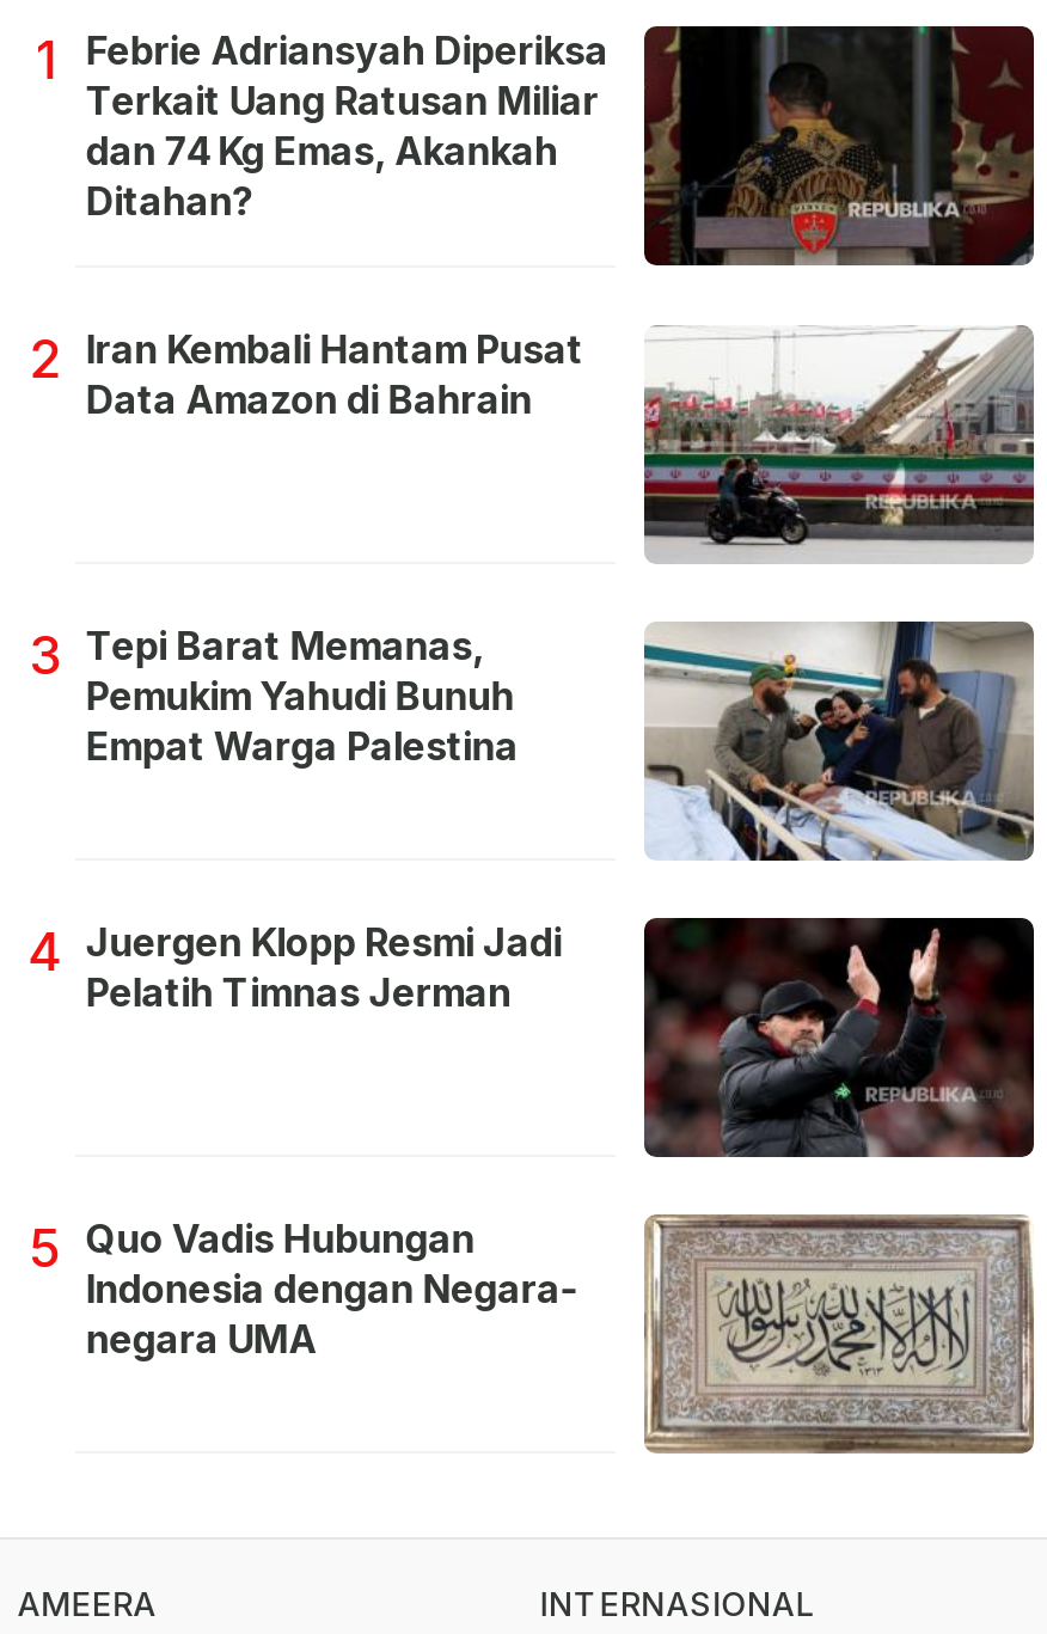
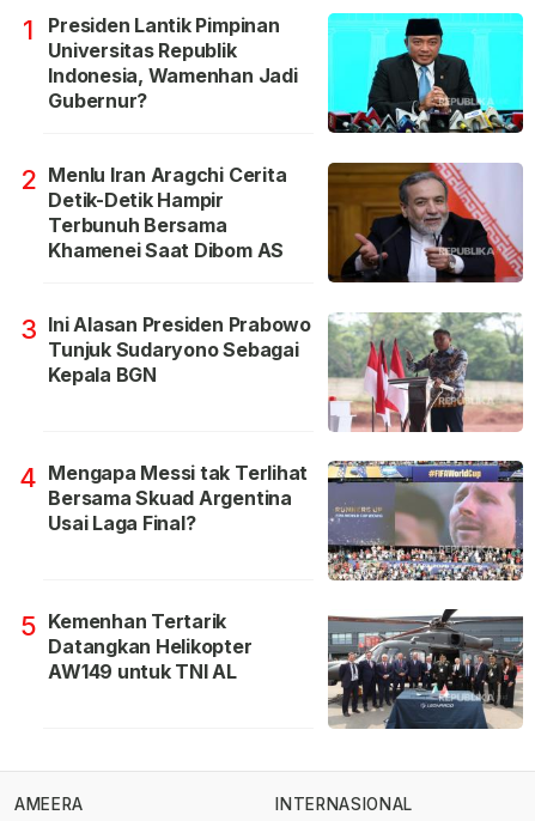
[86,24,1036,265] [image] | Febrie Adriansyah Diperiksa | Terkait Uang Ratusan Miliar | dan 74 Kg Emas, Akankah | Ditahan? -> [48,12,524,134] [image] | Presiden Lantik Pimpinan | Universitas Republik | Indonesia, Wamenhan Jadi | Gubernur?
[29,325,1036,559] [image] | 2 Iran Kembali Hantam Pusat | Data Amazon di Bahrain -> [20,162,524,282] [image] | 2 Menlu Iran Aragchi Cerita | Detik-Detik Hampir | Terbunuh Bersama | Khamenei Saat Dibom AS
[29,623,518,771] 3 Tepi Barat Memanas, | Pemukim Yahudi Bunuh | Empat Warga Palestina -> [20,313,311,387] 3 Ini Alasan Presiden Prabowo | Tunjuk Sudaryono Sebagai | Kepala BGN
[644,622,1036,863] [image] -> [328,312,523,433] [image]
[28,916,1036,1157] [image] | 4 Juergen Klopp Resmi Jadi | Pelatih Timnas Jerman -> [19,460,524,582] [image] | 4 Mengapa Messi tak Terlihat | Bersama Skuad Argentina | Usai Laga Final?
[29,1216,576,1364] 5 Quo Vadis Hubungan | Indonesia dengan Negara- | negara UMA -> [20,610,252,684] 5 Kemenhan Tertarik | Datangkan Helikopter | AW149 untuk TNI AL
[644,1212,1034,1456] [image] -> [328,608,524,730] [image]

